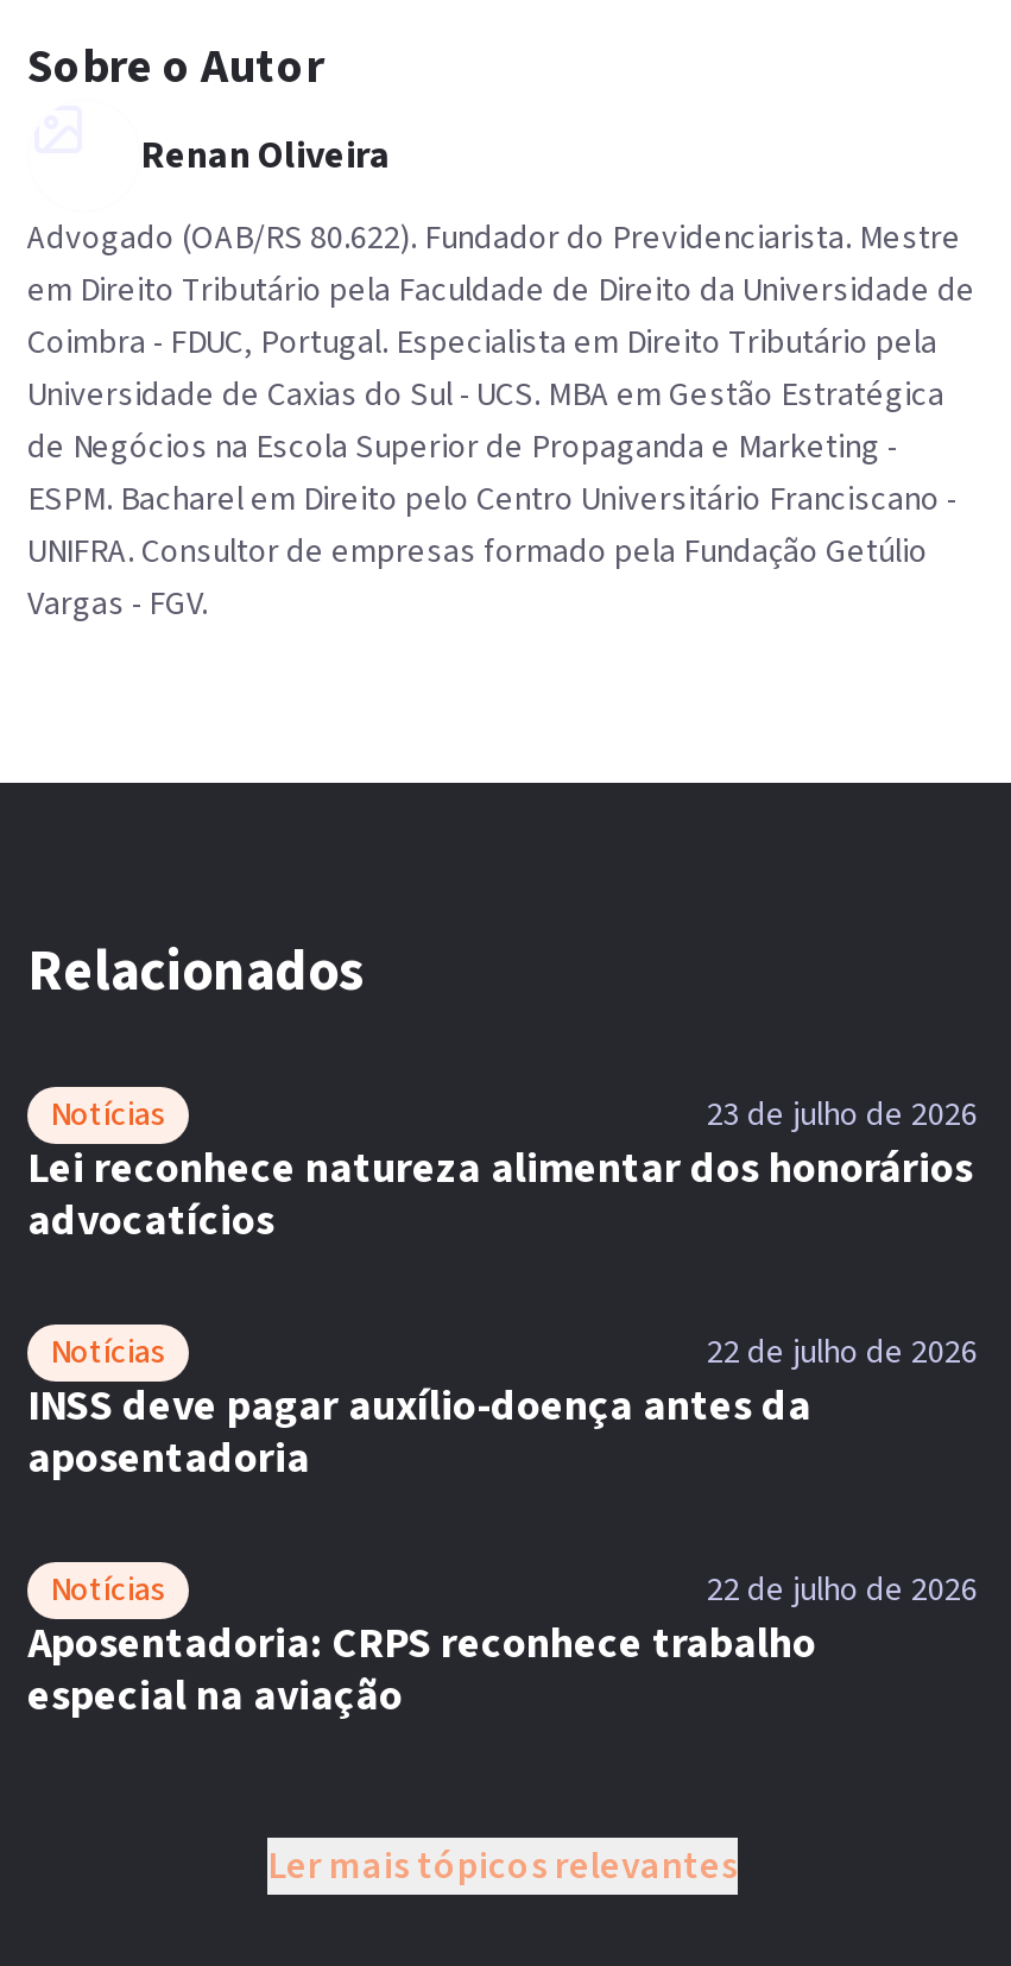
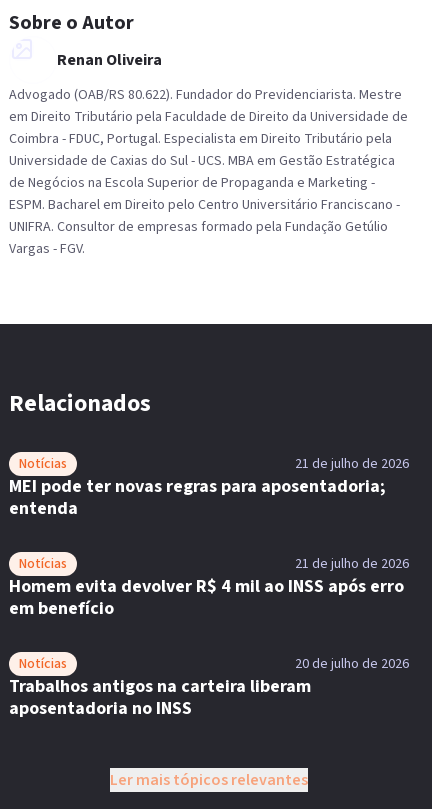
[27,1092,978,1251] 23 de julho de 2026 | Lei reconhece natureza alimentar dos honorários | advocatícios -> [9,454,409,521] 21 de julho de 2026 | MEI pode ter novas regras para aposentadoria; | entenda
[27,1329,978,1488] 22 de julho de 2026 | INSS deve pagar auxílio-doença antes da | aposentadoria -> [9,554,409,621] 21 de julho de 2026 | Homem evita devolver R$ 4 mil ao INSS após erro | em benefício
[27,1567,978,1726] 22 de julho de 2026 | Aposentadoria: CRPS reconhece trabalho | especial na aviação -> [9,654,409,721] 20 de julho de 2026 | Trabalhos antigos na carteira liberam | aposentadoria no INSS

